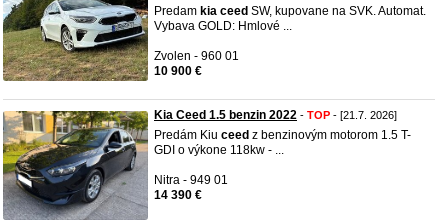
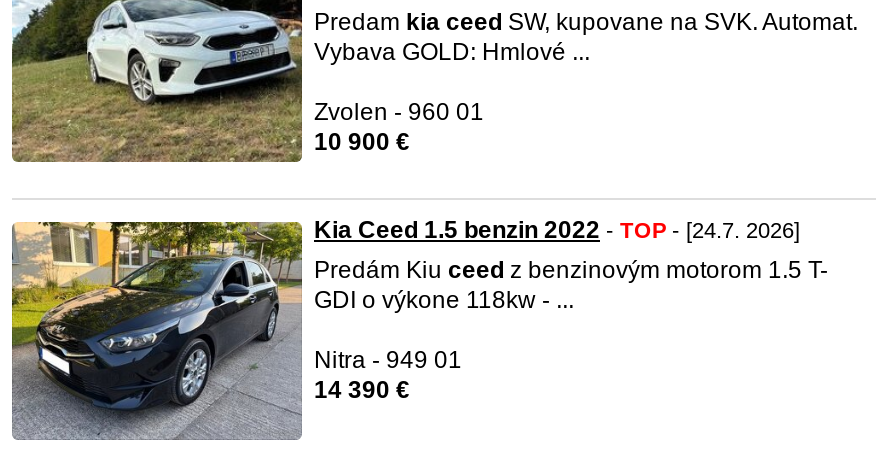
[154,108,397,122] Kia Ceed 1.5 benzin 2022 - TOP - [21.7. 2026] -> [314,216,800,244] Kia Ceed 1.5 benzin 2022 - TOP - [24.7. 2026]

